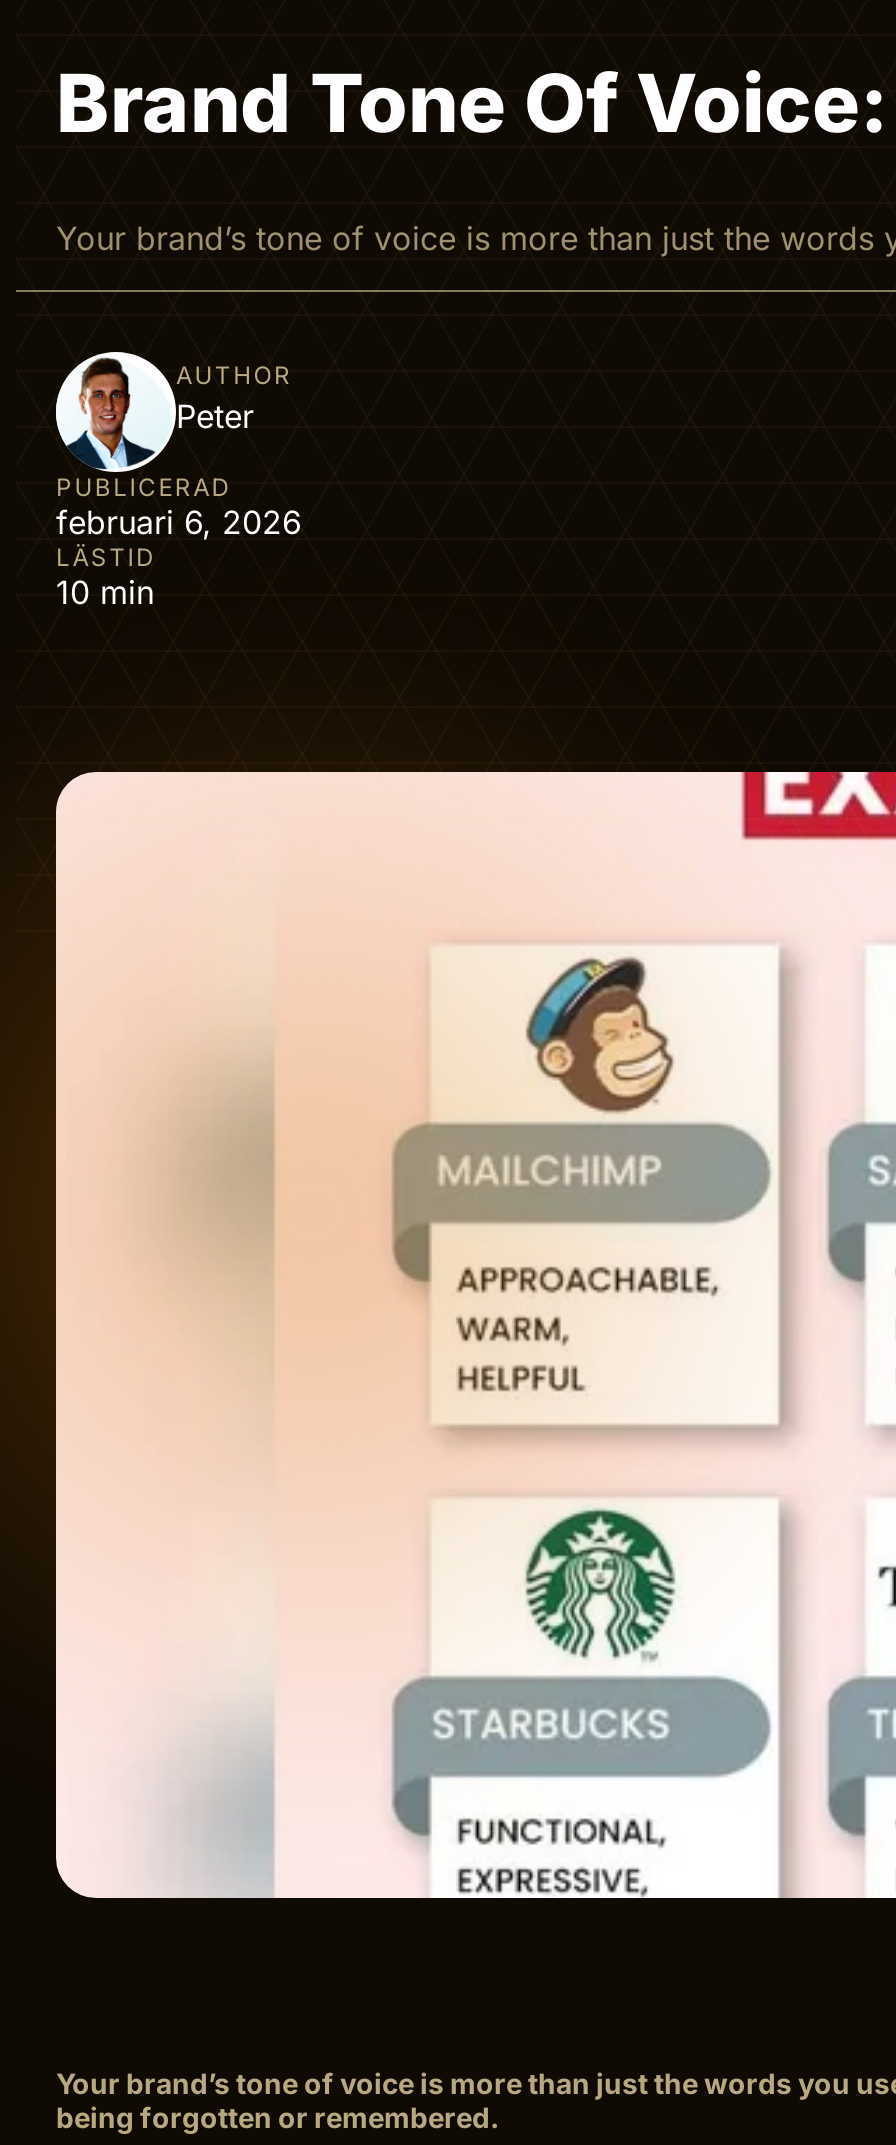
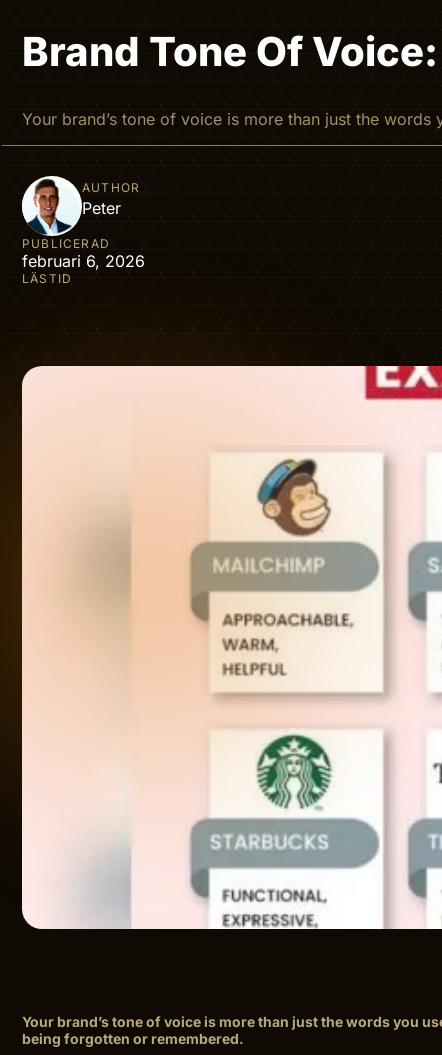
[56,573,154,613] 10 min -> none

